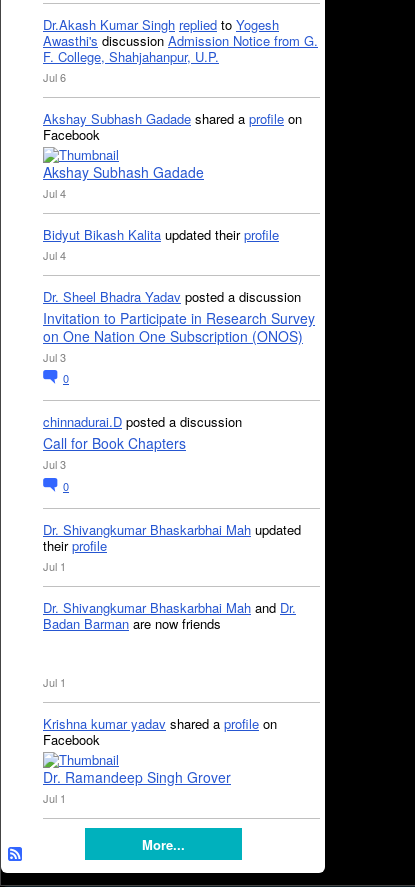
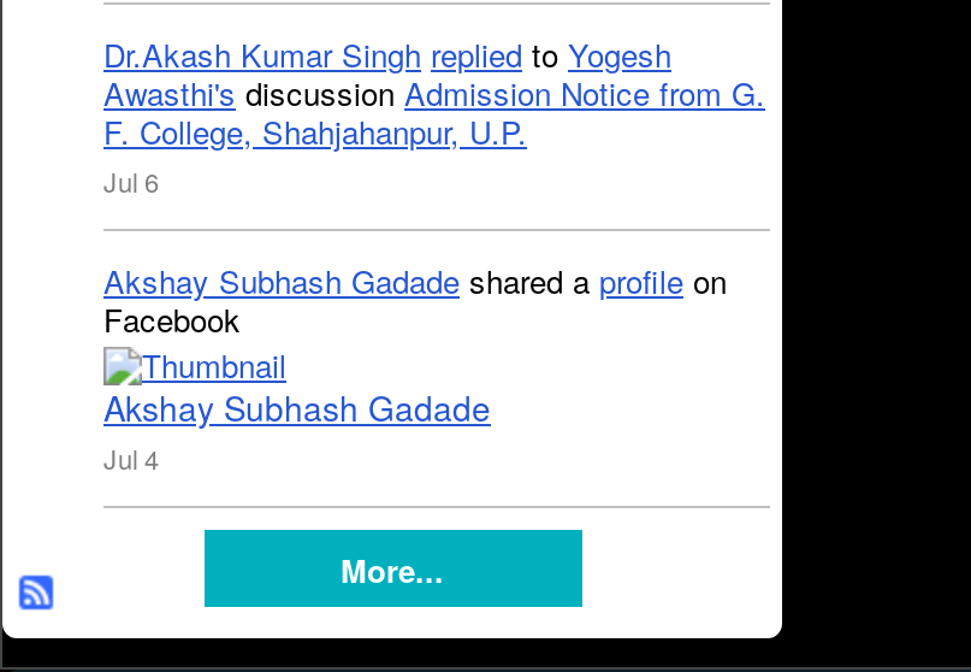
[43,225,315,806] Bidyut Bikash Kalita updated their profile | Jul 4 | Dr. Sheel Bhadra Yadav posted a discussion | Invitation to Participate in Research Survey | on One Nation One Subscription (ONOS) | Jul 3 | 0 | chinnadurai.D posted a discussion | Call for Book Chapters | Jul 3 | 0 | Dr. Shivangkumar Bhaskarbhai Mah updated | theirprofile | Jul 1 | Dr. Shivangkumar Bhaskarbhai Mah and Dr. | Badan Barmanare now friends | Jul 1 | Krishna kumar yadav shared a profile on | Facebook | Dr. Ramandeep Singh Grover | Jul 1 -> none

